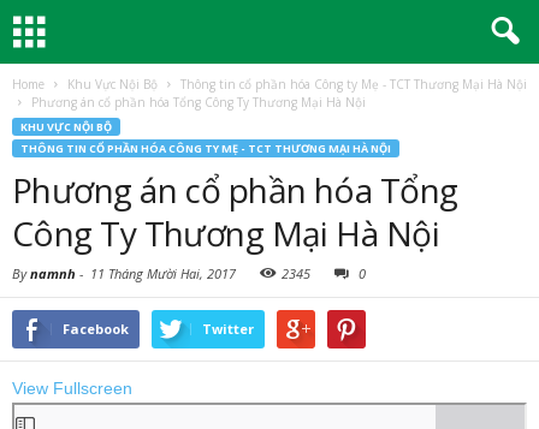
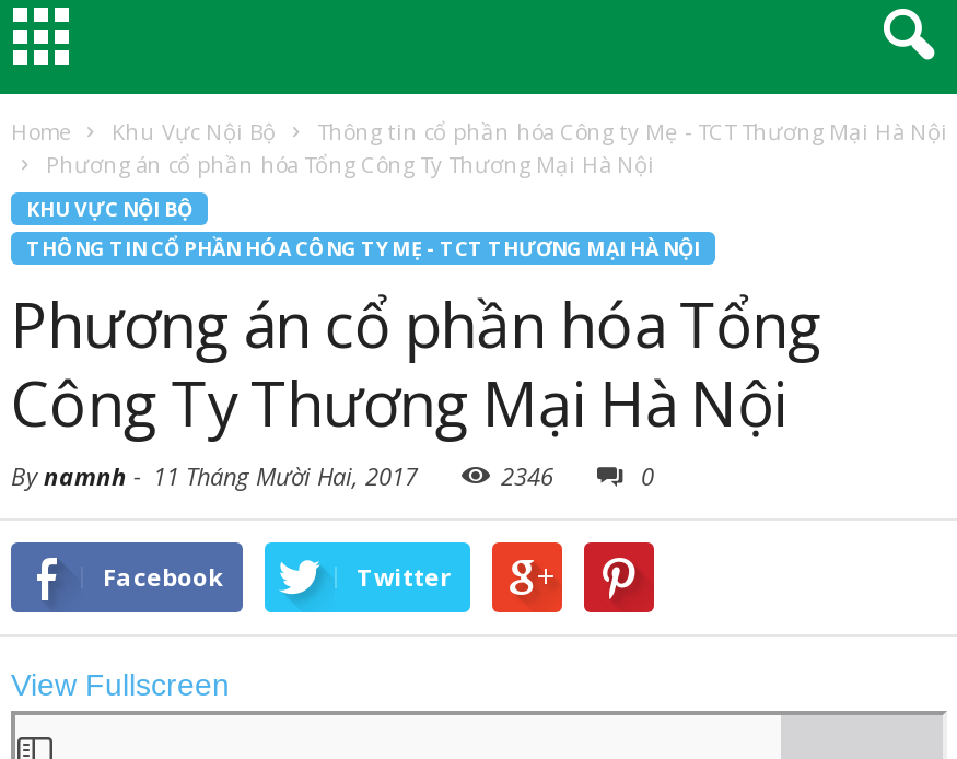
[282,264,310,282] 2345 -> [501,459,553,492] 2346

